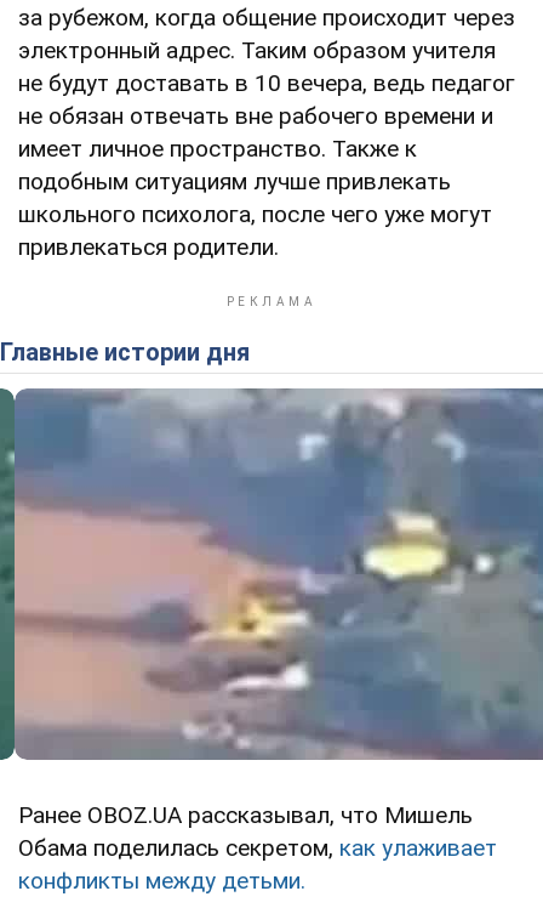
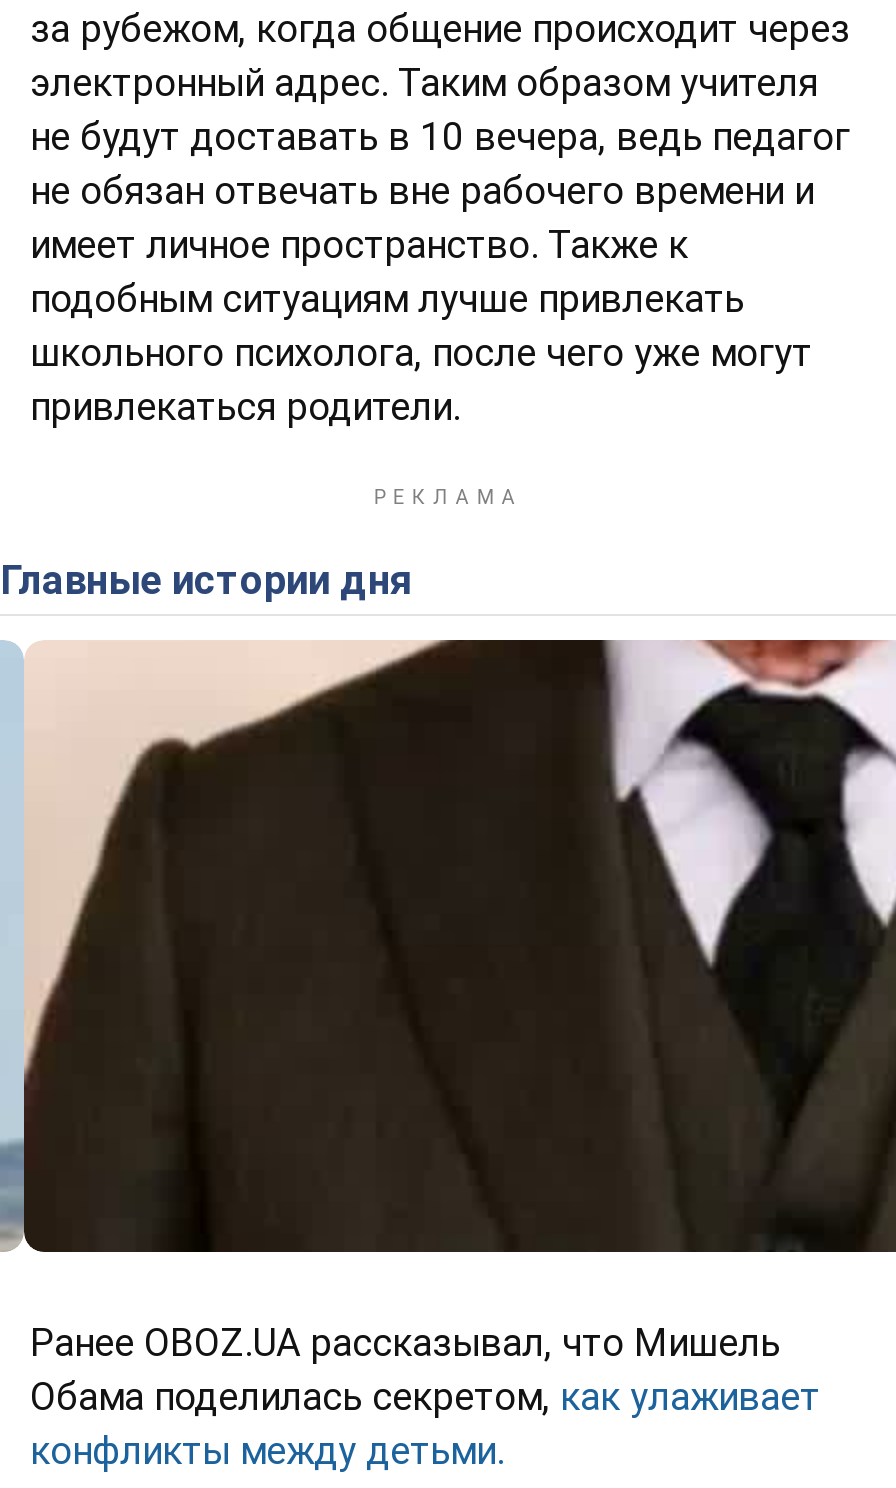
[4,387,539,761] [image] -> [6,638,890,1254] [image]

